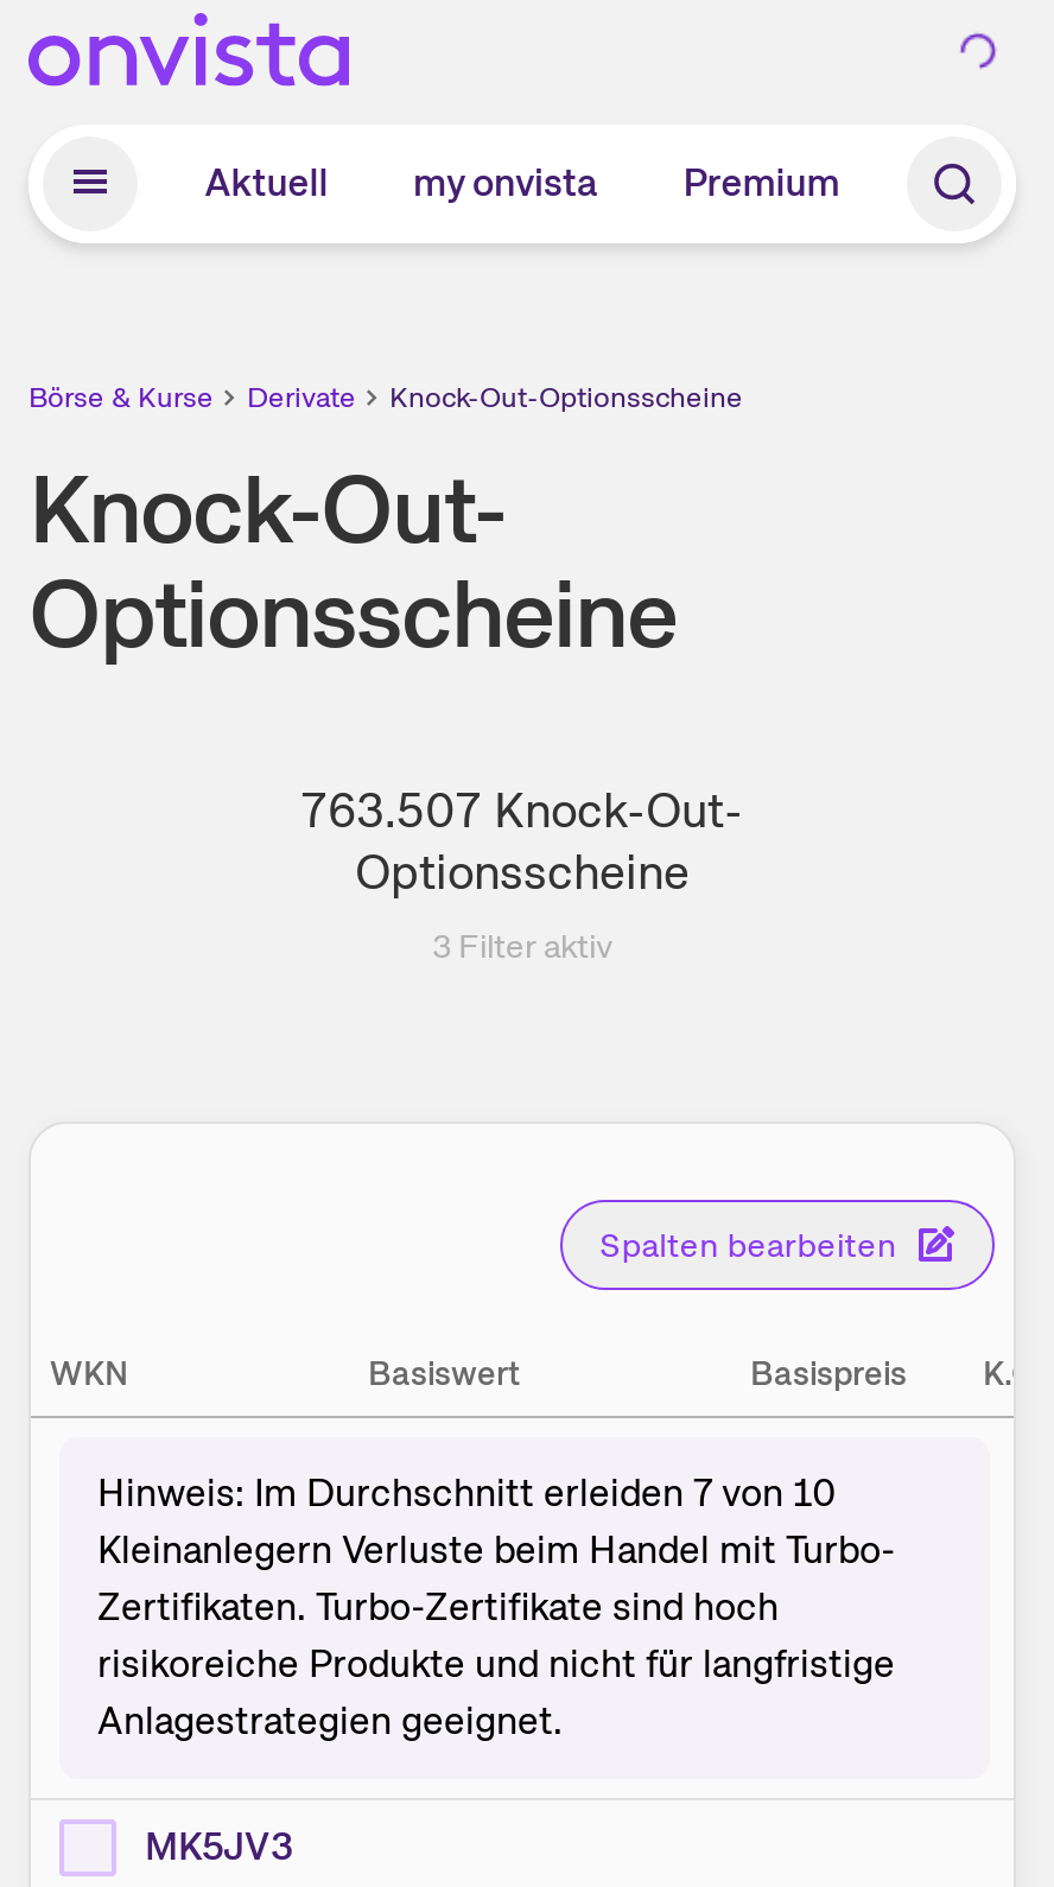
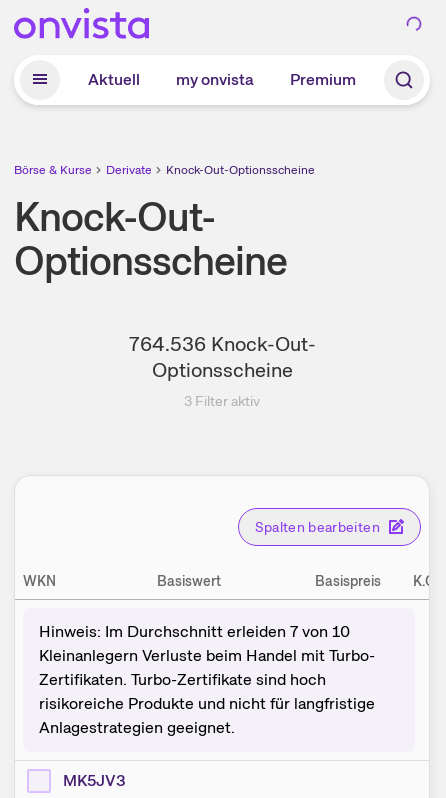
[301,780,743,842] 763.507 Knock-Out- -> [128,331,315,357] 764.536 Knock-Out-

